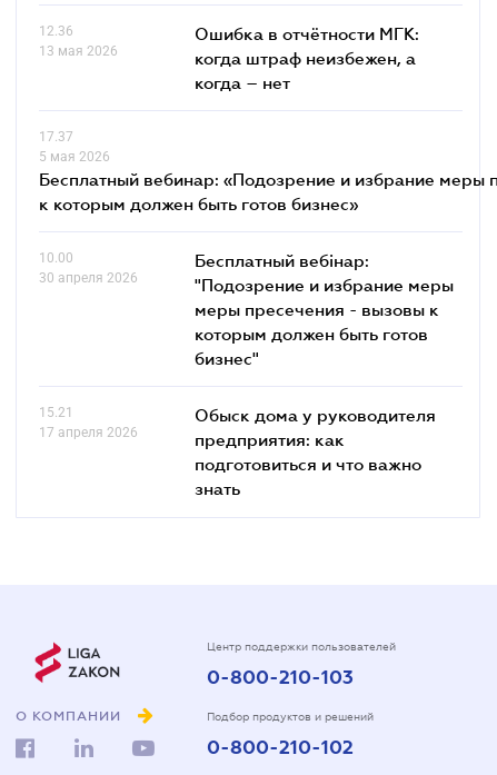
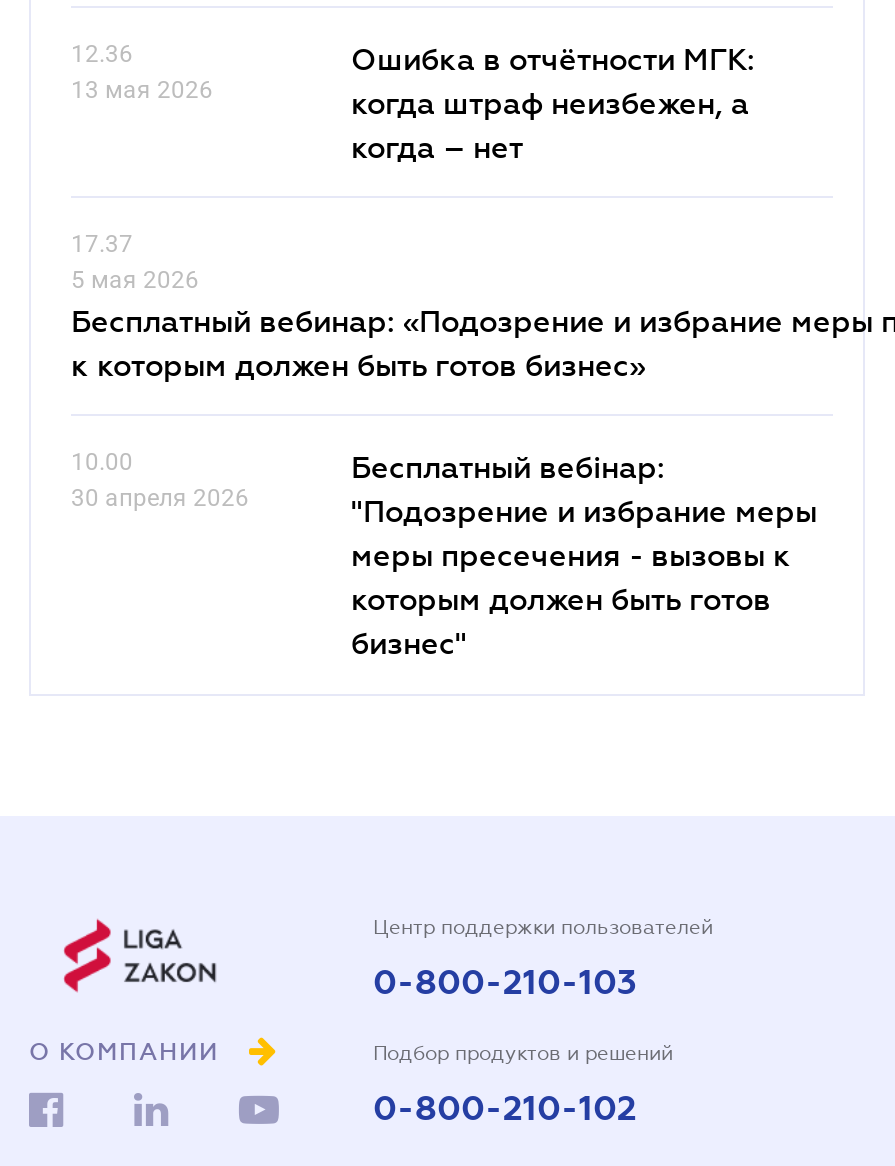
[39,404,138,440] 15.21 | 17 апреля 2026 -> none
[195,404,436,498] Обыск дома у руководителя | предприятия: как | подготовиться и что важно | знать -> none

